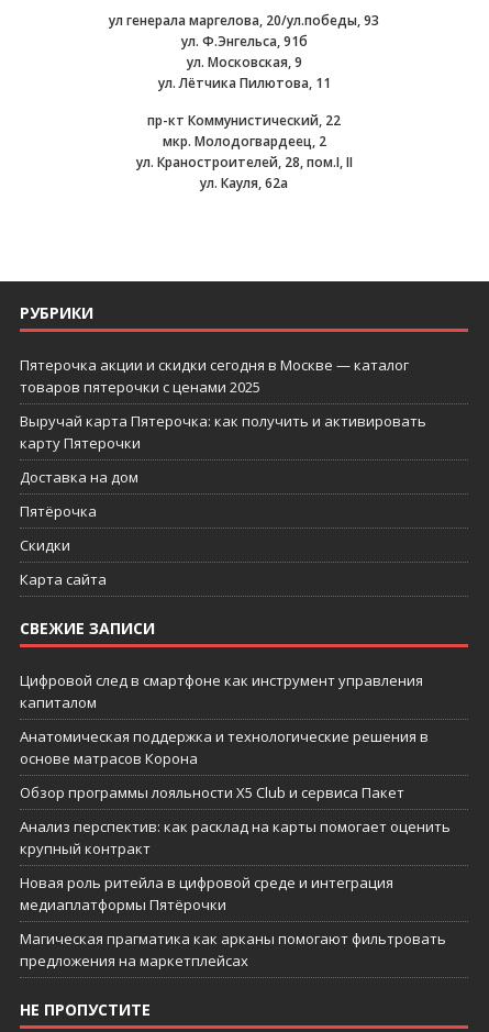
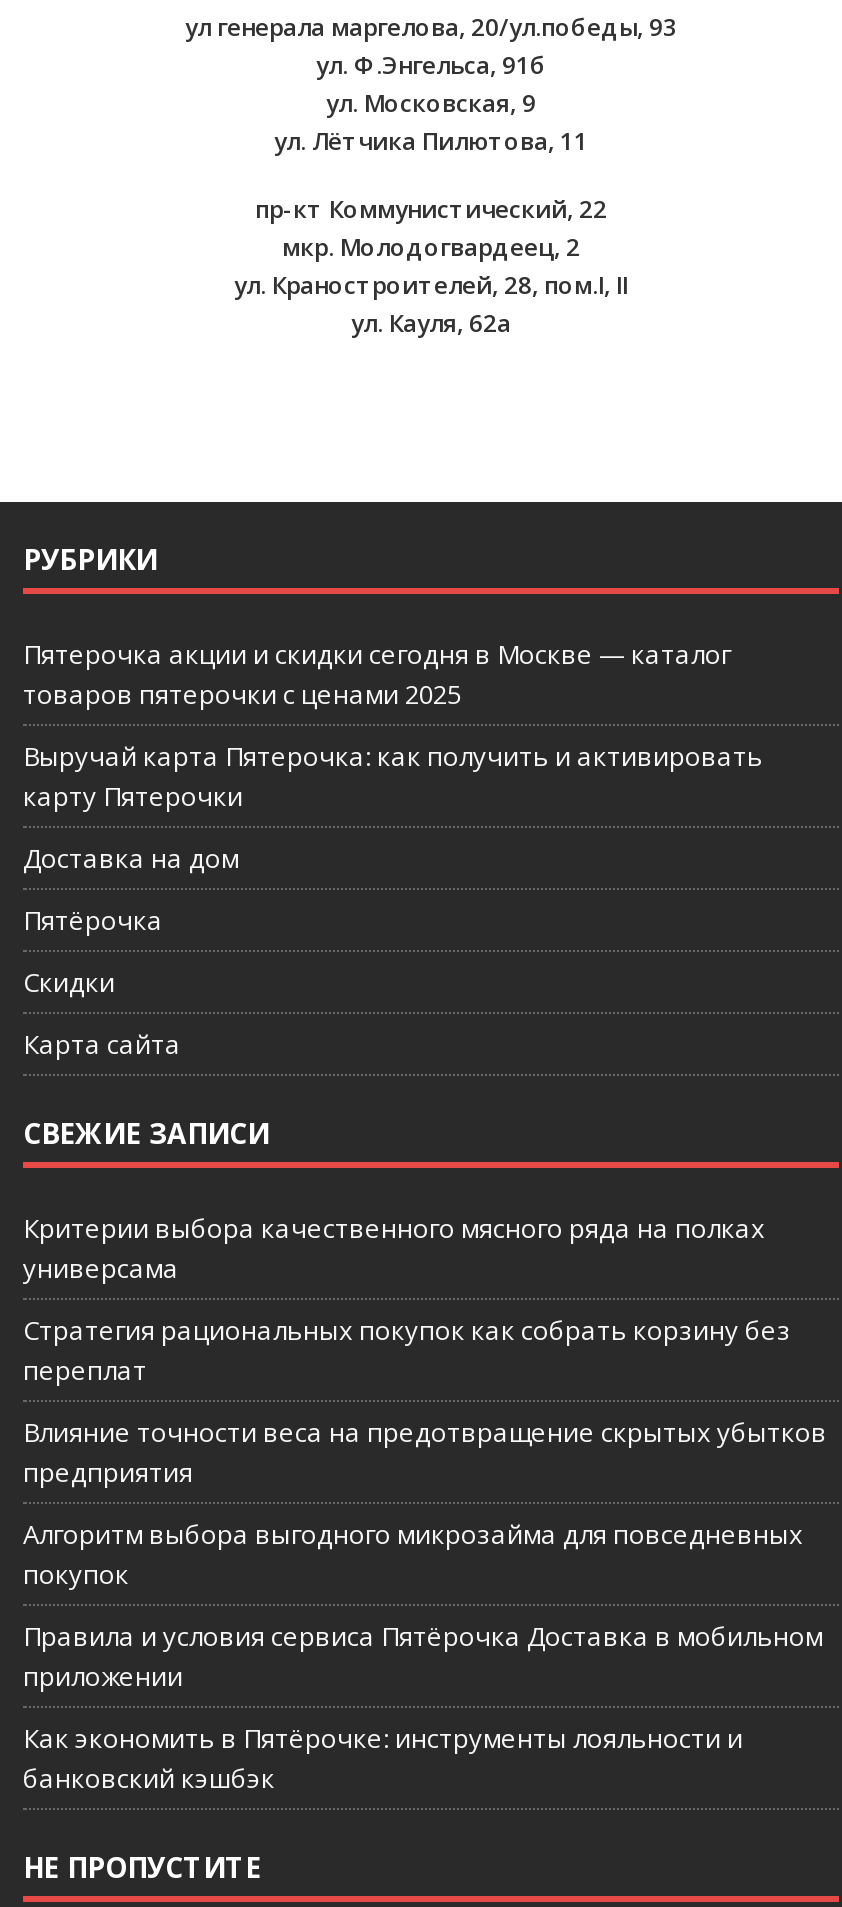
[20,670,423,712] Цифровой след в смартфоне как инструмент управления | капиталом -> [23,1210,765,1286] Критерии выбора качественного мясного ряда на полках | универсама
[20,726,429,768] Анатомическая поддержка и технологические решения в | основе матрасов Корона -> [23,1312,791,1388] Стратегия рациональных покупок как собрать корзину без | переплат
[20,783,404,802] Обзор программы лояльности X5 Club и сервиса Пакет -> [23,1414,827,1490] Влияние точности веса на предотвращение скрытых убытков | предприятия
[20,817,451,858] Анализ перспектив: как расклад на карты помогает оценить | крупный контракт -> [23,1516,803,1592] Алгоритм выбора выгодного микрозайма для повседневных | покупок
[20,873,393,914] Новая роль ритейла в цифровой среде и интеграция | медиаплатформы Пятёрочки -> [23,1618,823,1694] Правила и условия сервиса Пятёрочка Доставка в мобильном | приложении
[20,929,446,970] Магическая прагматика как арканы помогают фильтровать | предложения на маркетплейсах -> [23,1720,743,1796] Как экономить в Пятёрочке: инструменты лояльности и | банковский кэшбэк

